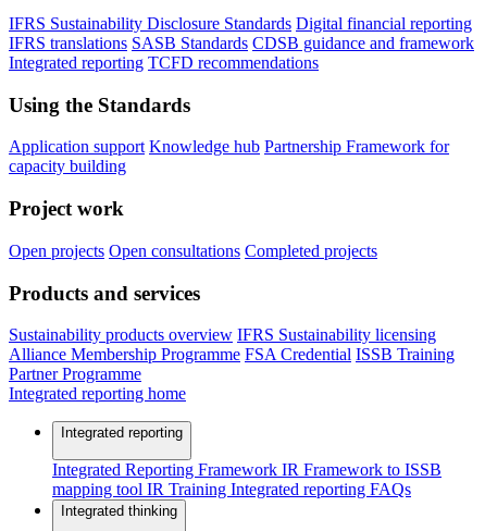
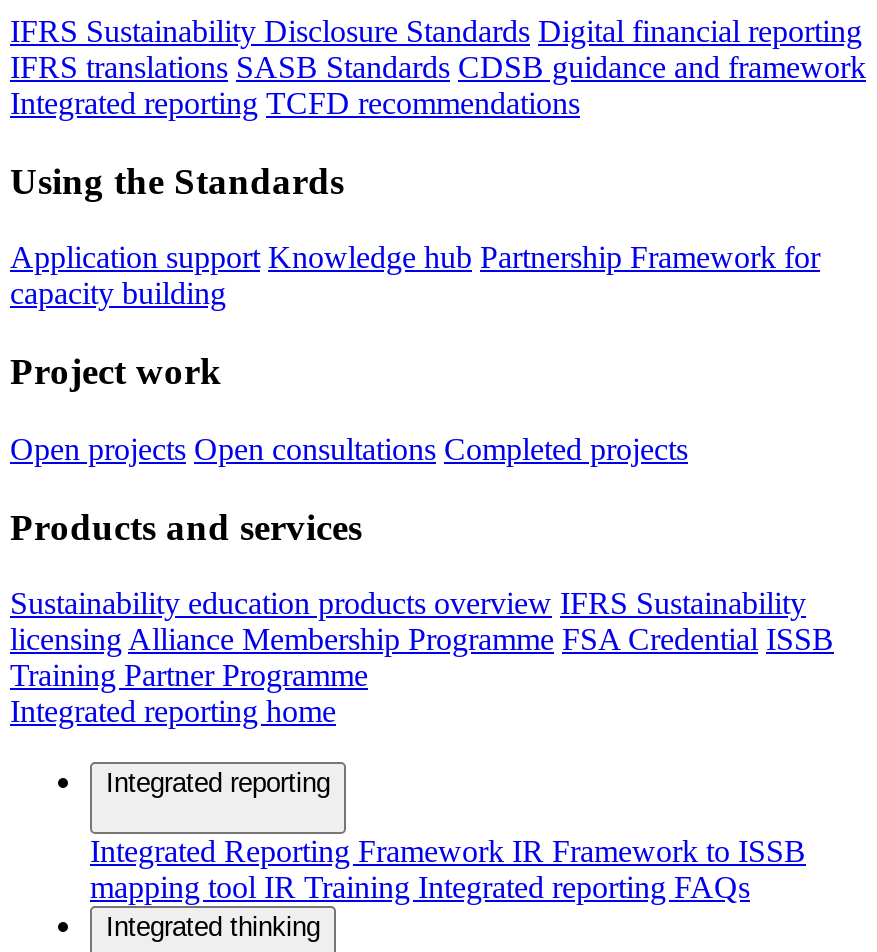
[9,326,455,383] Sustainability products overview IFRS Sustainability licensing | Alliance Membership Programme FSA Credential ISSB Training | Partner Programme -> [10,587,834,693] Sustainability education products overview IFRS Sustainability | licensing Alliance Membership Programme FSA Credential ISSB | Training Partner Programme

